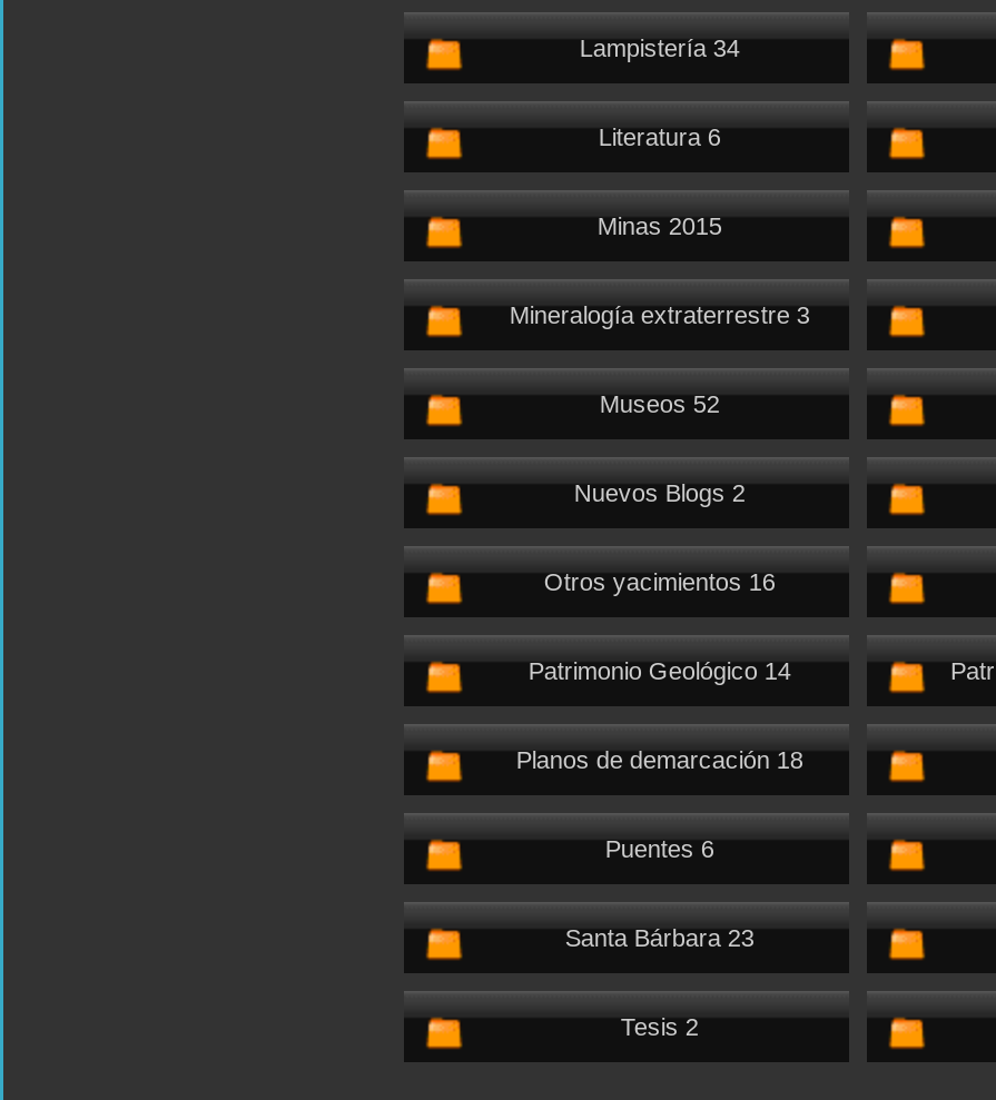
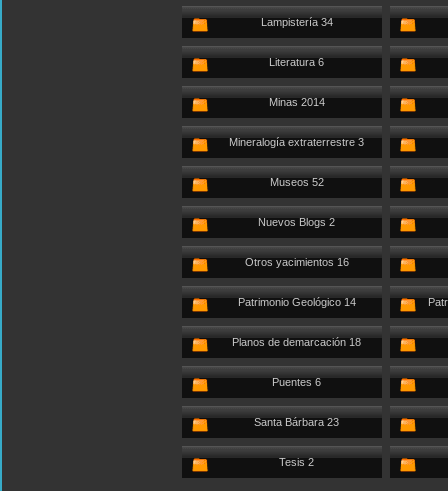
[597,212,722,239] Minas 2015 -> [269,96,325,108] Minas 2014

